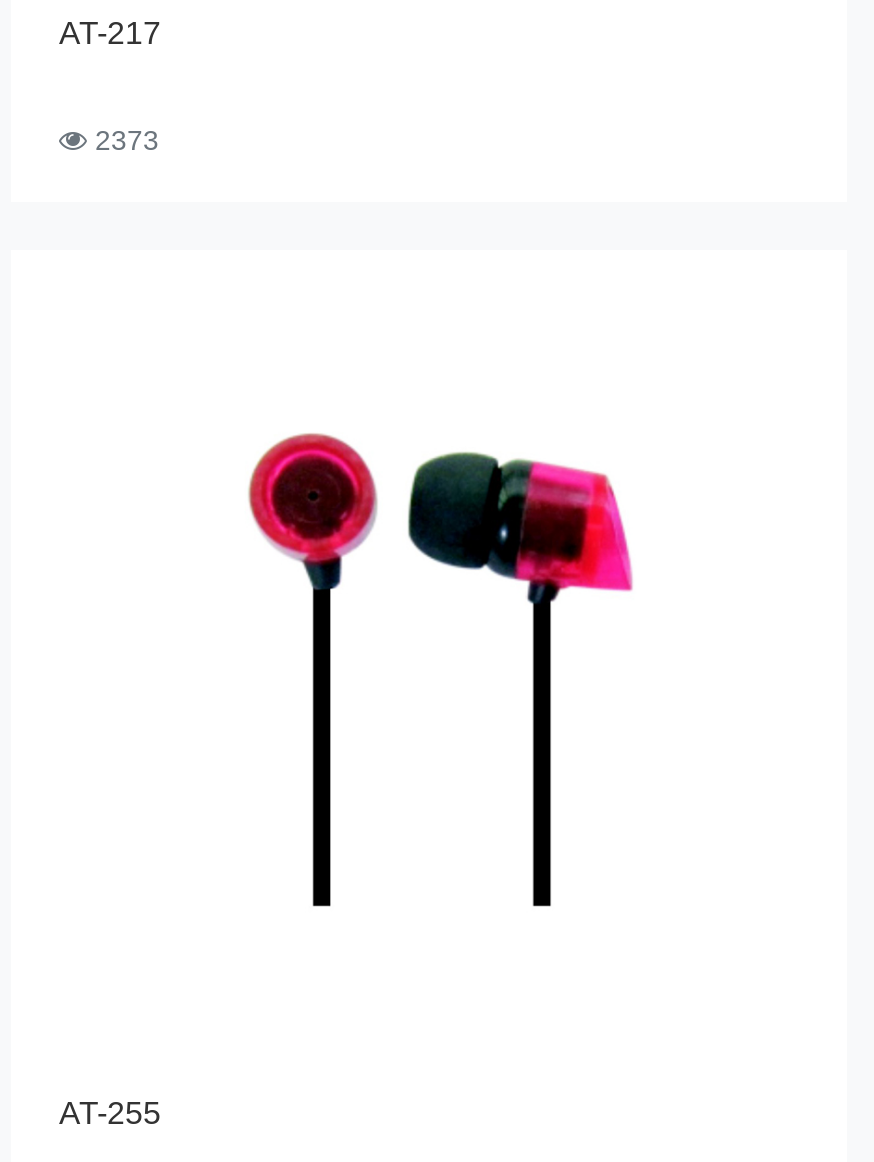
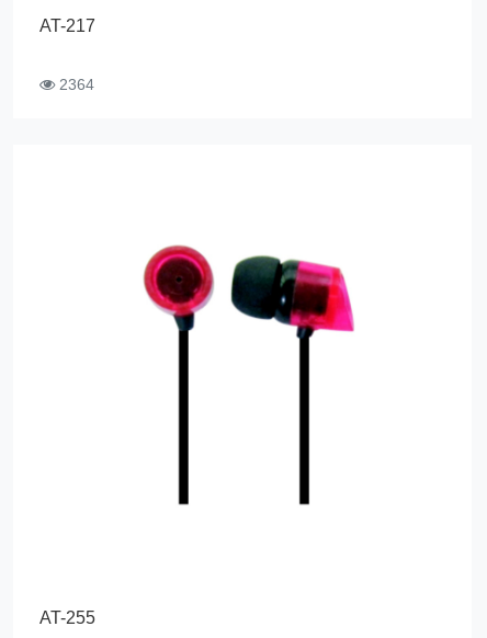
[87,123,159,155] 2373 -> [55,75,94,93] 2364

